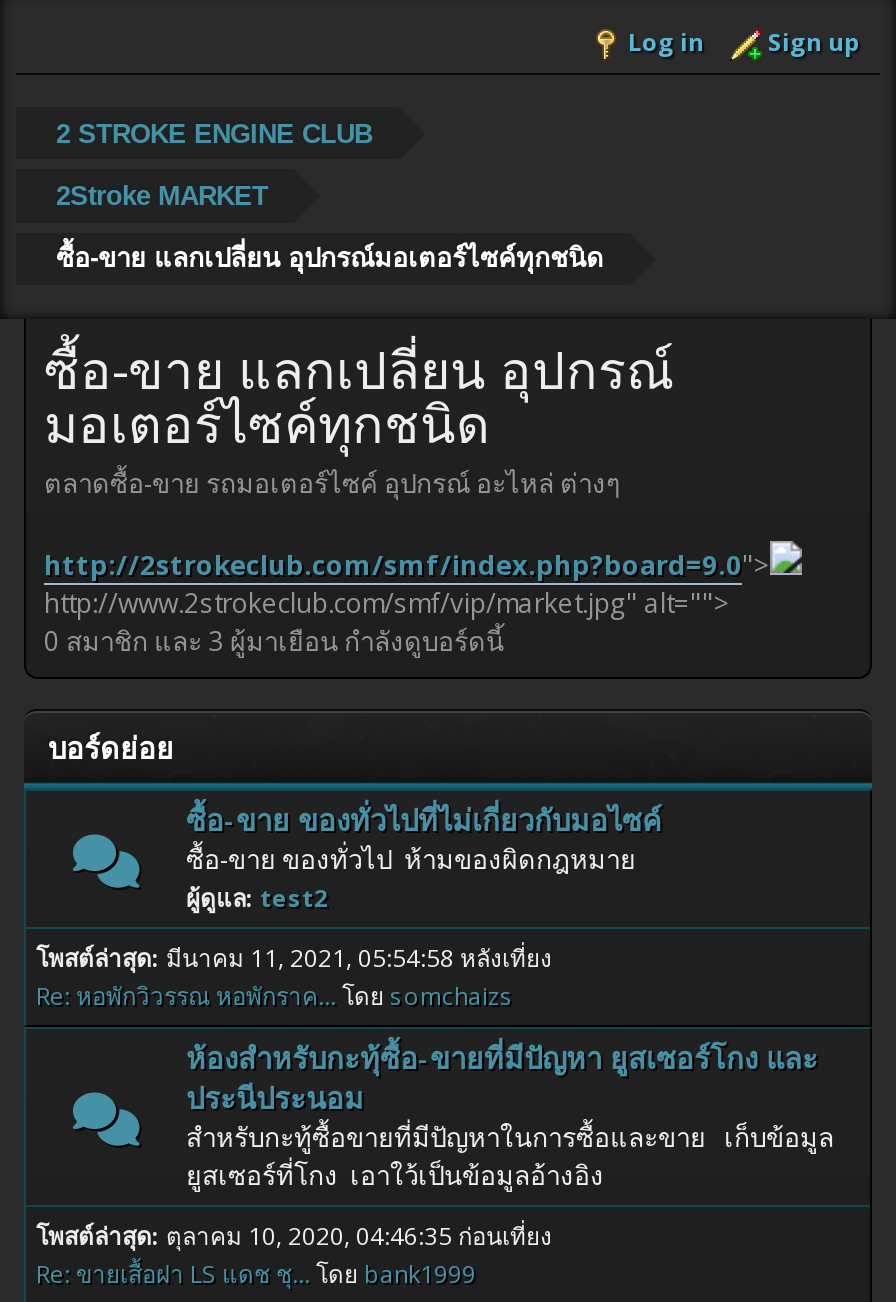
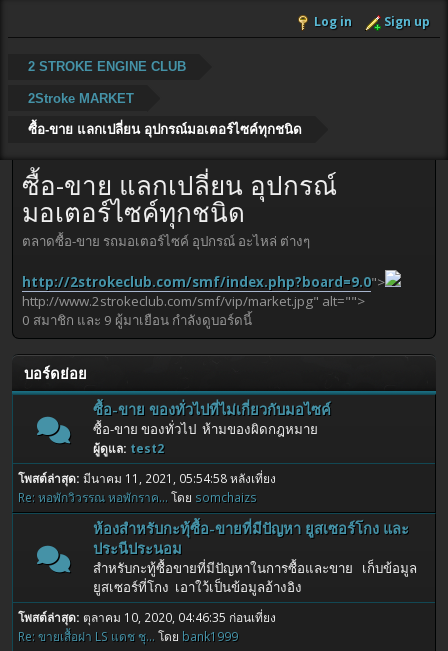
[44,622,504,658] 0 สมาชิก และ 3 ผู้มาเยือน กำลังดูบอร์ดนี้ -> [22,311,252,329] 0 สมาชิก และ 9 ผู้มาเยือน กำลังดูบอร์ดนี้

